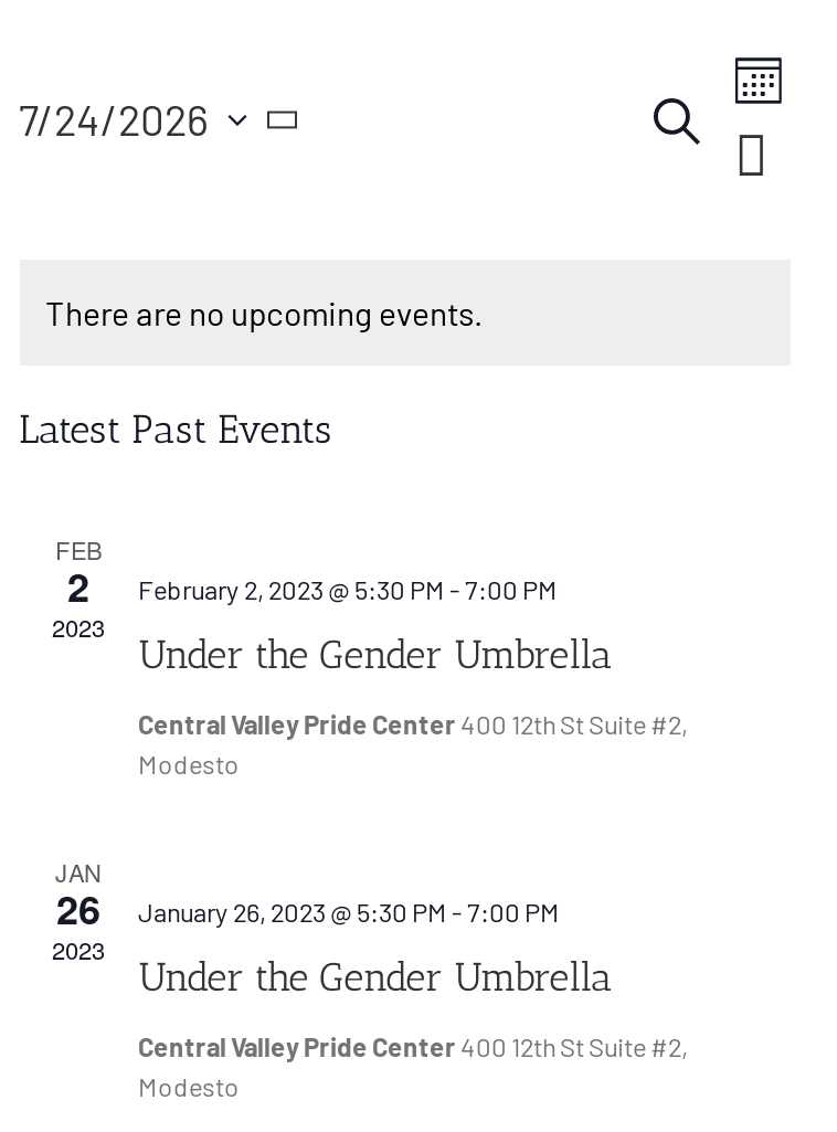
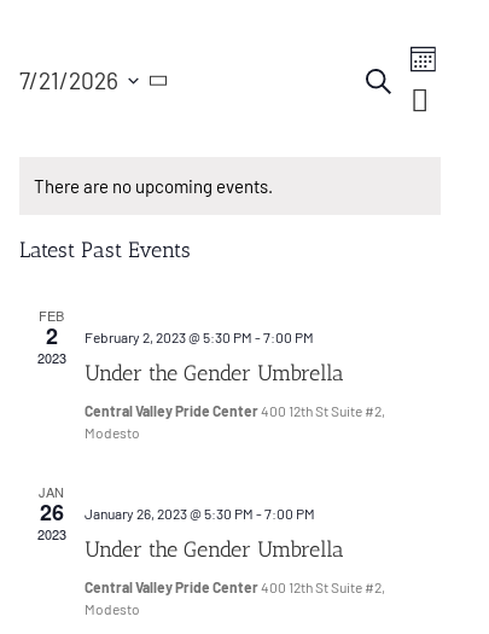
[19,94,209,145] 7/24/2026 -> [19,66,118,94] 7/21/2026

